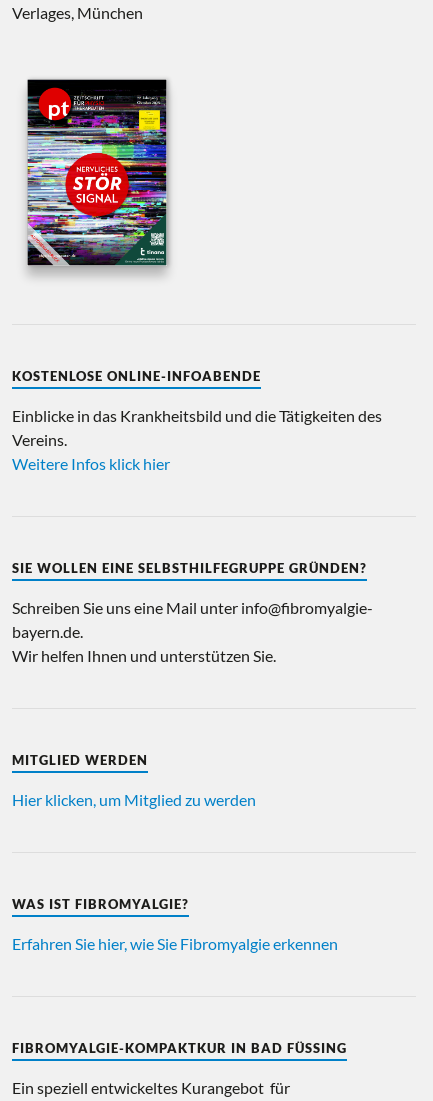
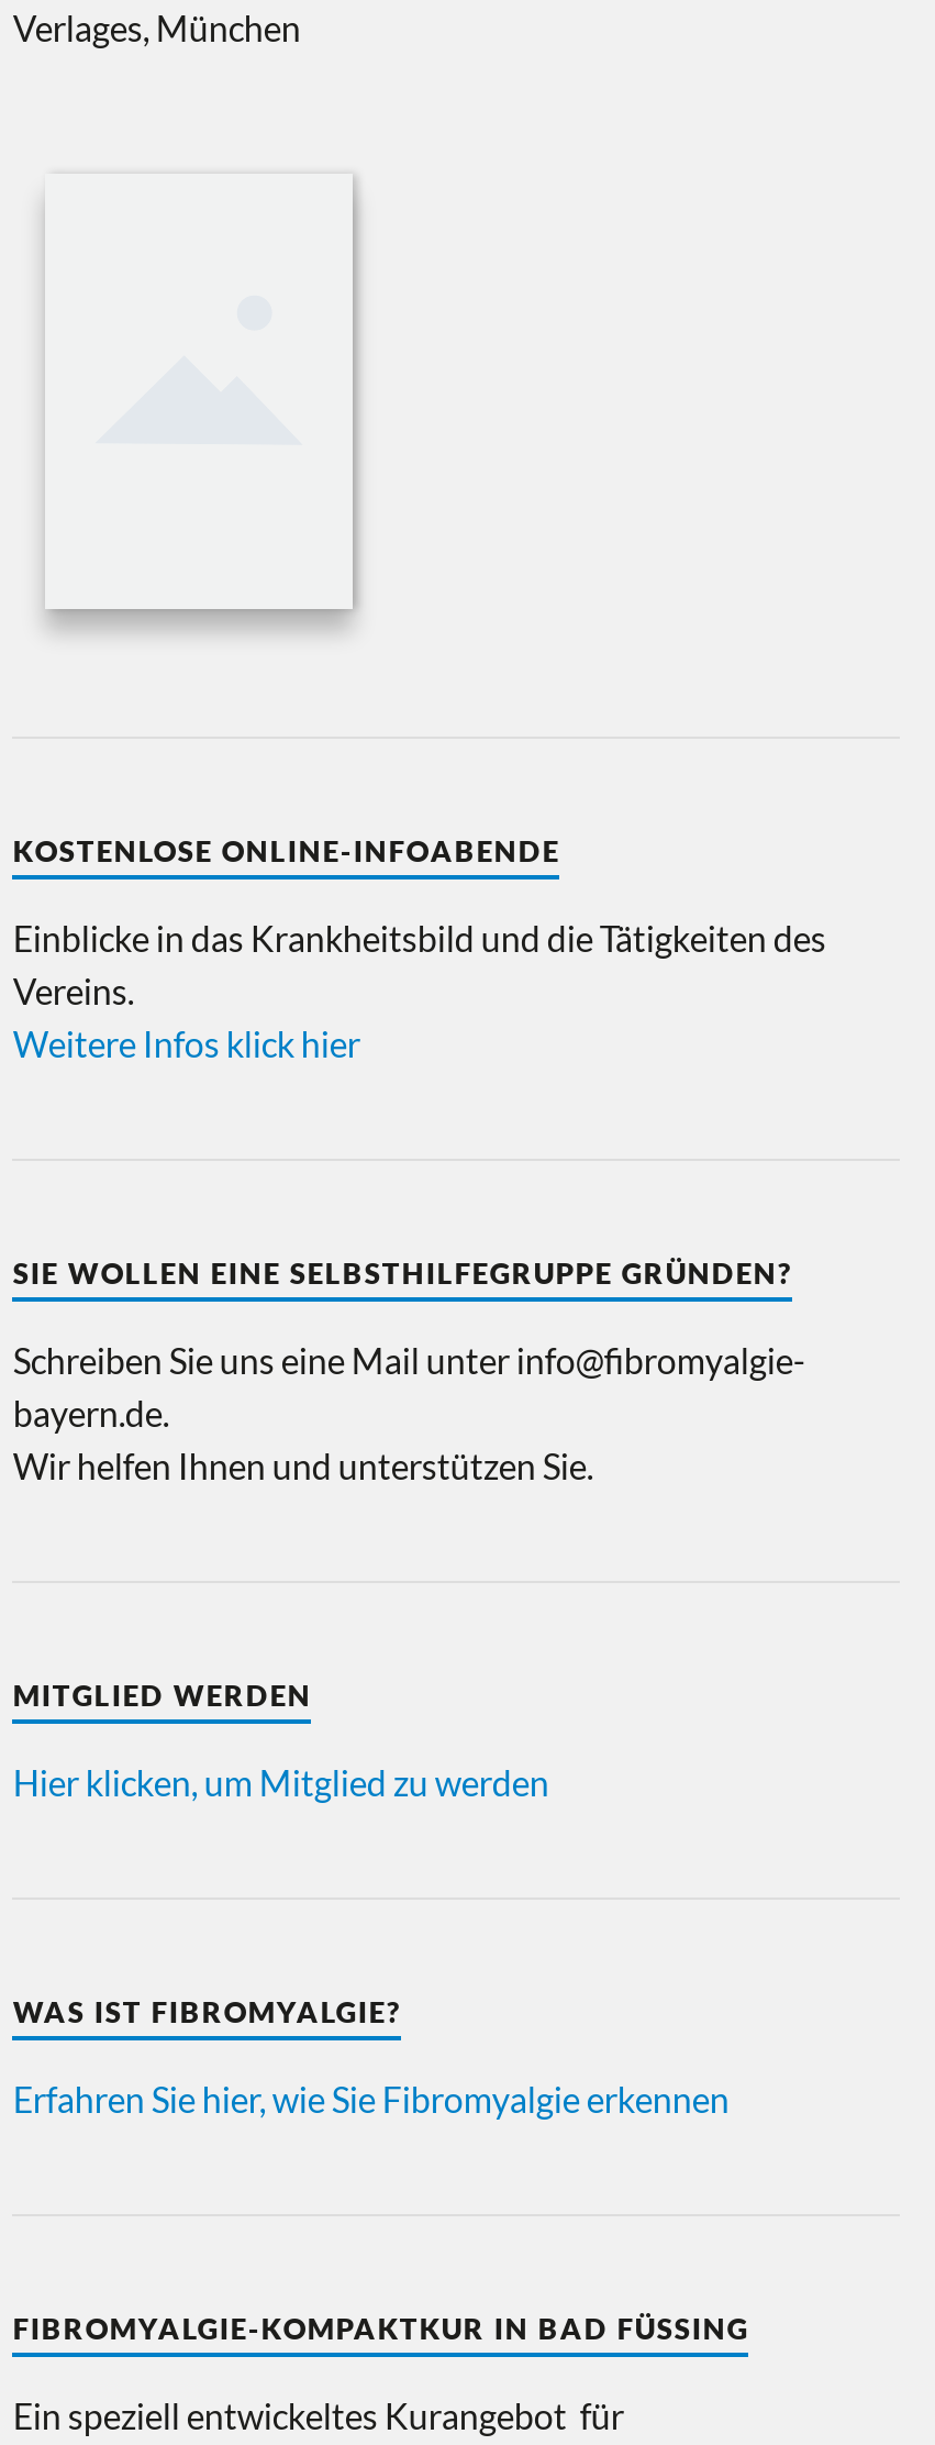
[26,78,168,266] [image] -> none

